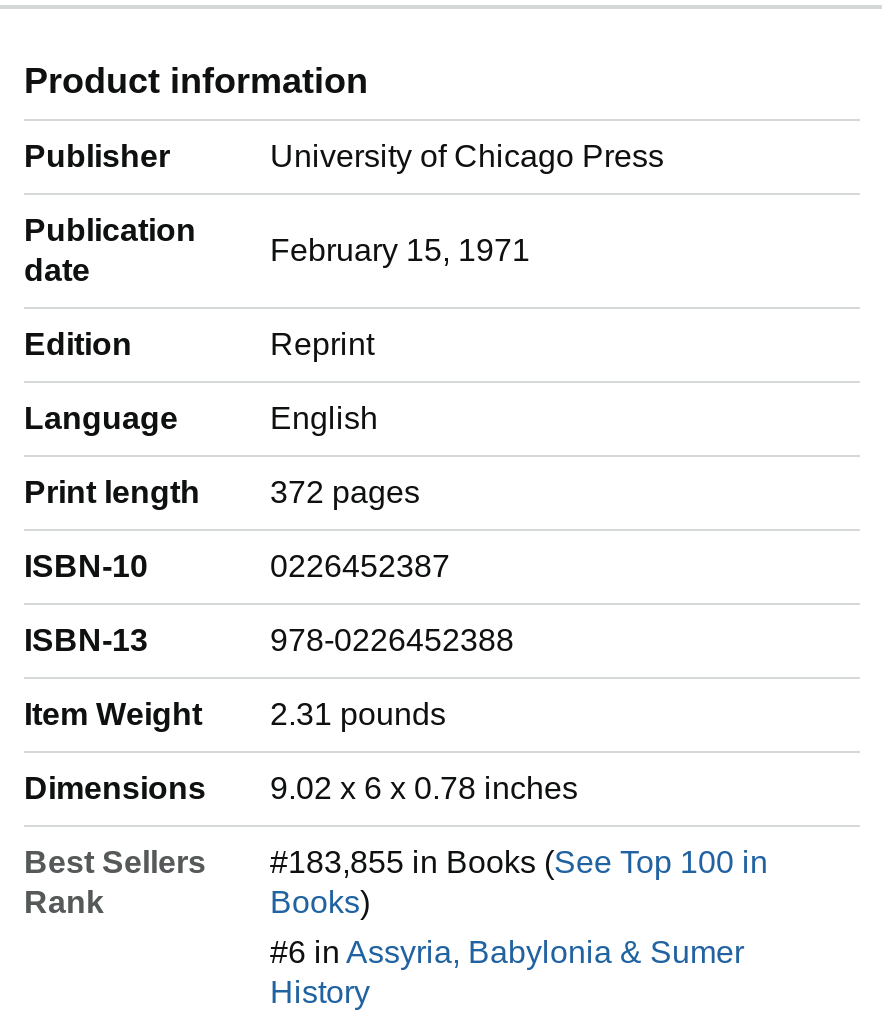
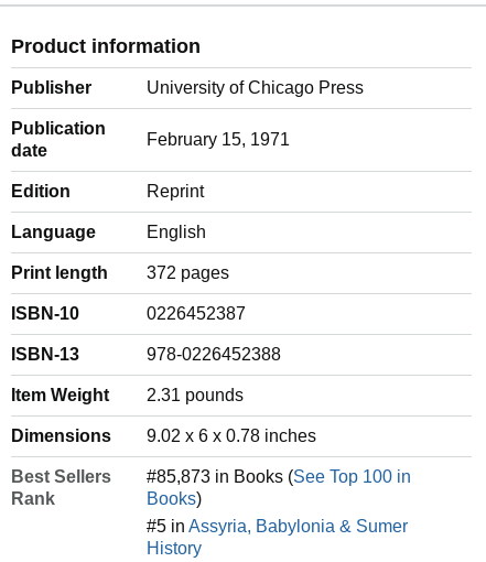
[270,845,768,879] #183,855 in Books (See Top 100 in -> [147,467,411,486] #85,873 in Books (See Top 100 in
[270,935,744,969] #6 in Assyria, Babylonia & Sumer -> [147,517,408,535] #5 in Assyria, Babylonia & Sumer

